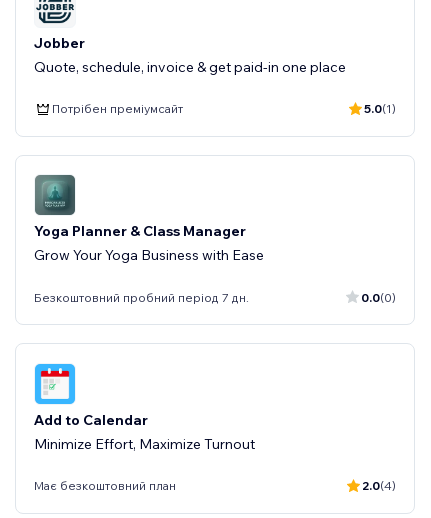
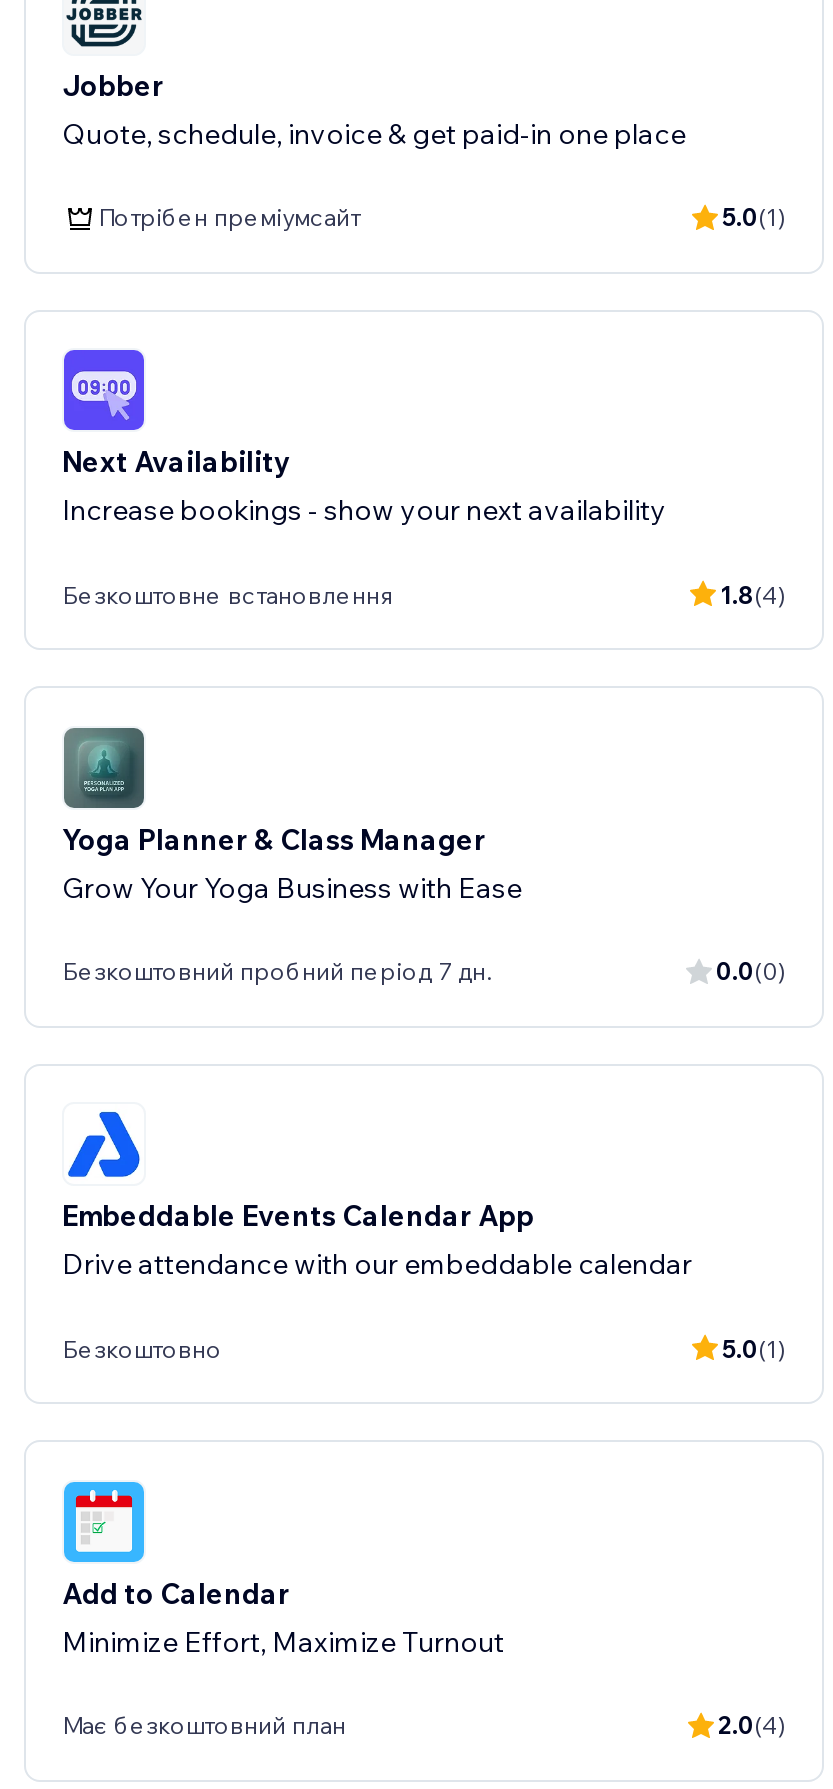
none -> [62,348,786,609] [image] | Next Availability | Increase bookings - show your next availability | Безкоштовне встановлення | 1.8(4)
none -> [62,1104,786,1363] [image] | Embeddable Events Calendar App | Drive attendance with our embeddable calendar | Безкоштовно | 5.0(1)

